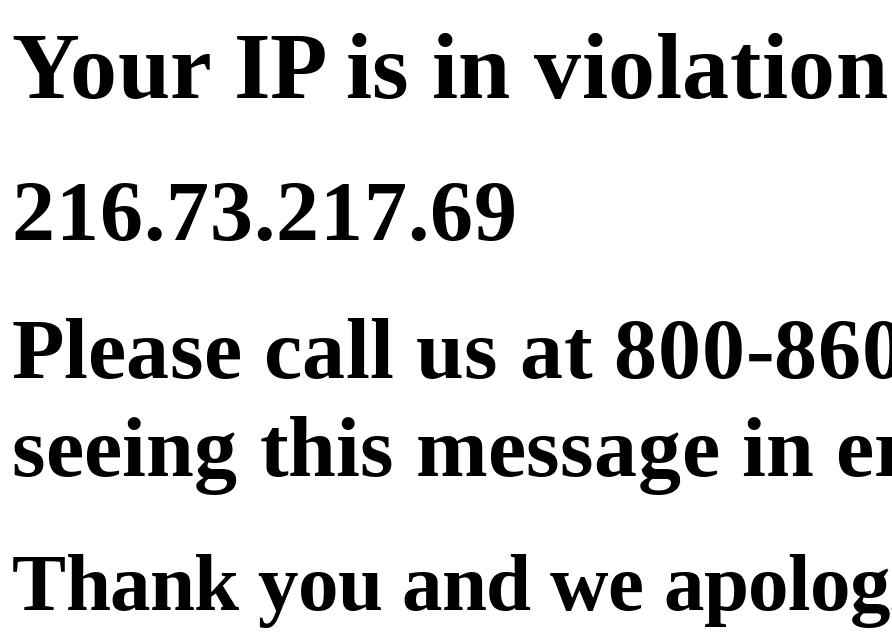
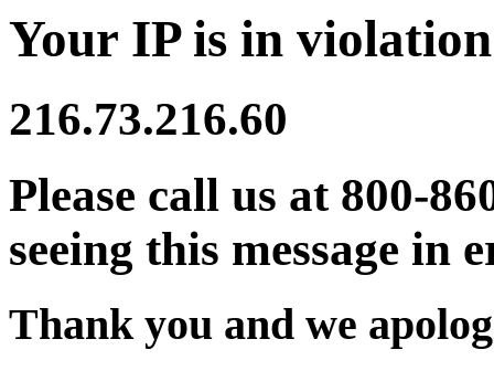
[12,165,518,259] 216.73.217.69 -> [9,93,288,145] 216.73.216.60

